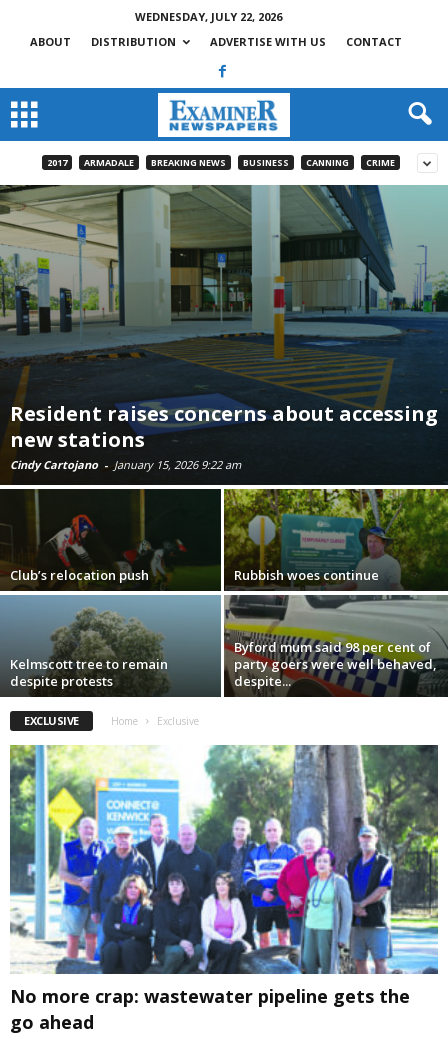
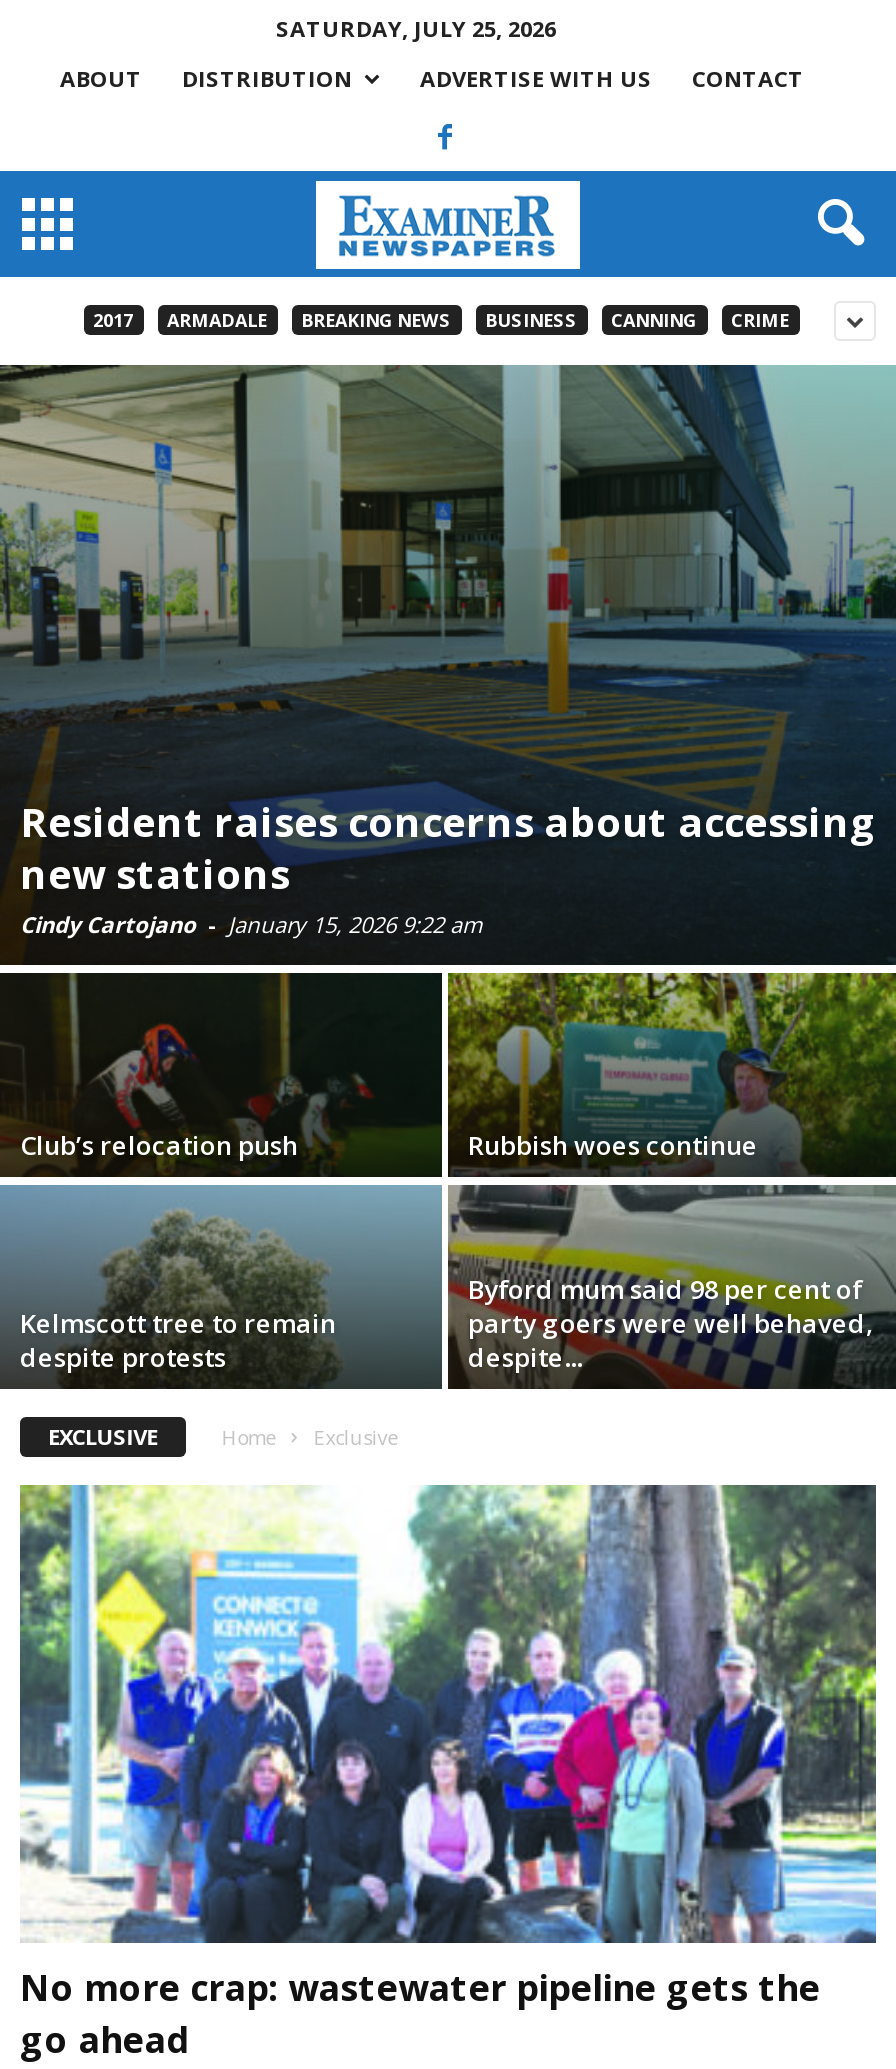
[134,9,281,24] WEDNESDAY, JULY 22, 2026 -> [276,13,556,43] SATURDAY, JULY 25, 2026

